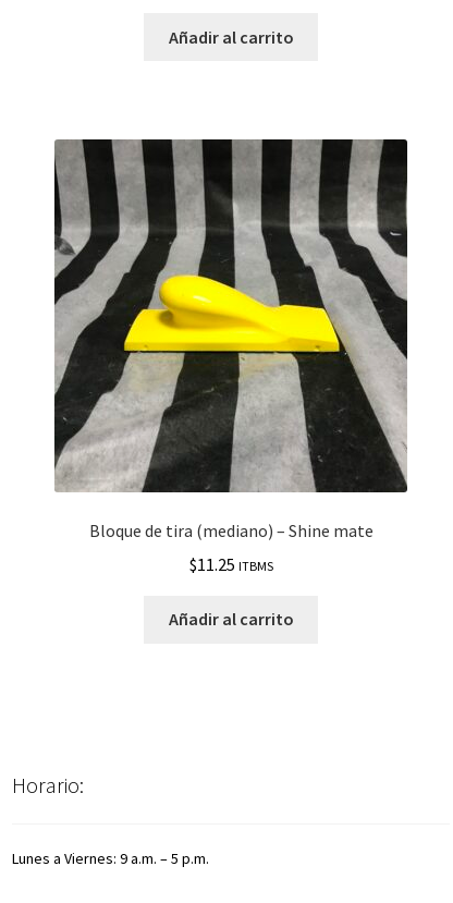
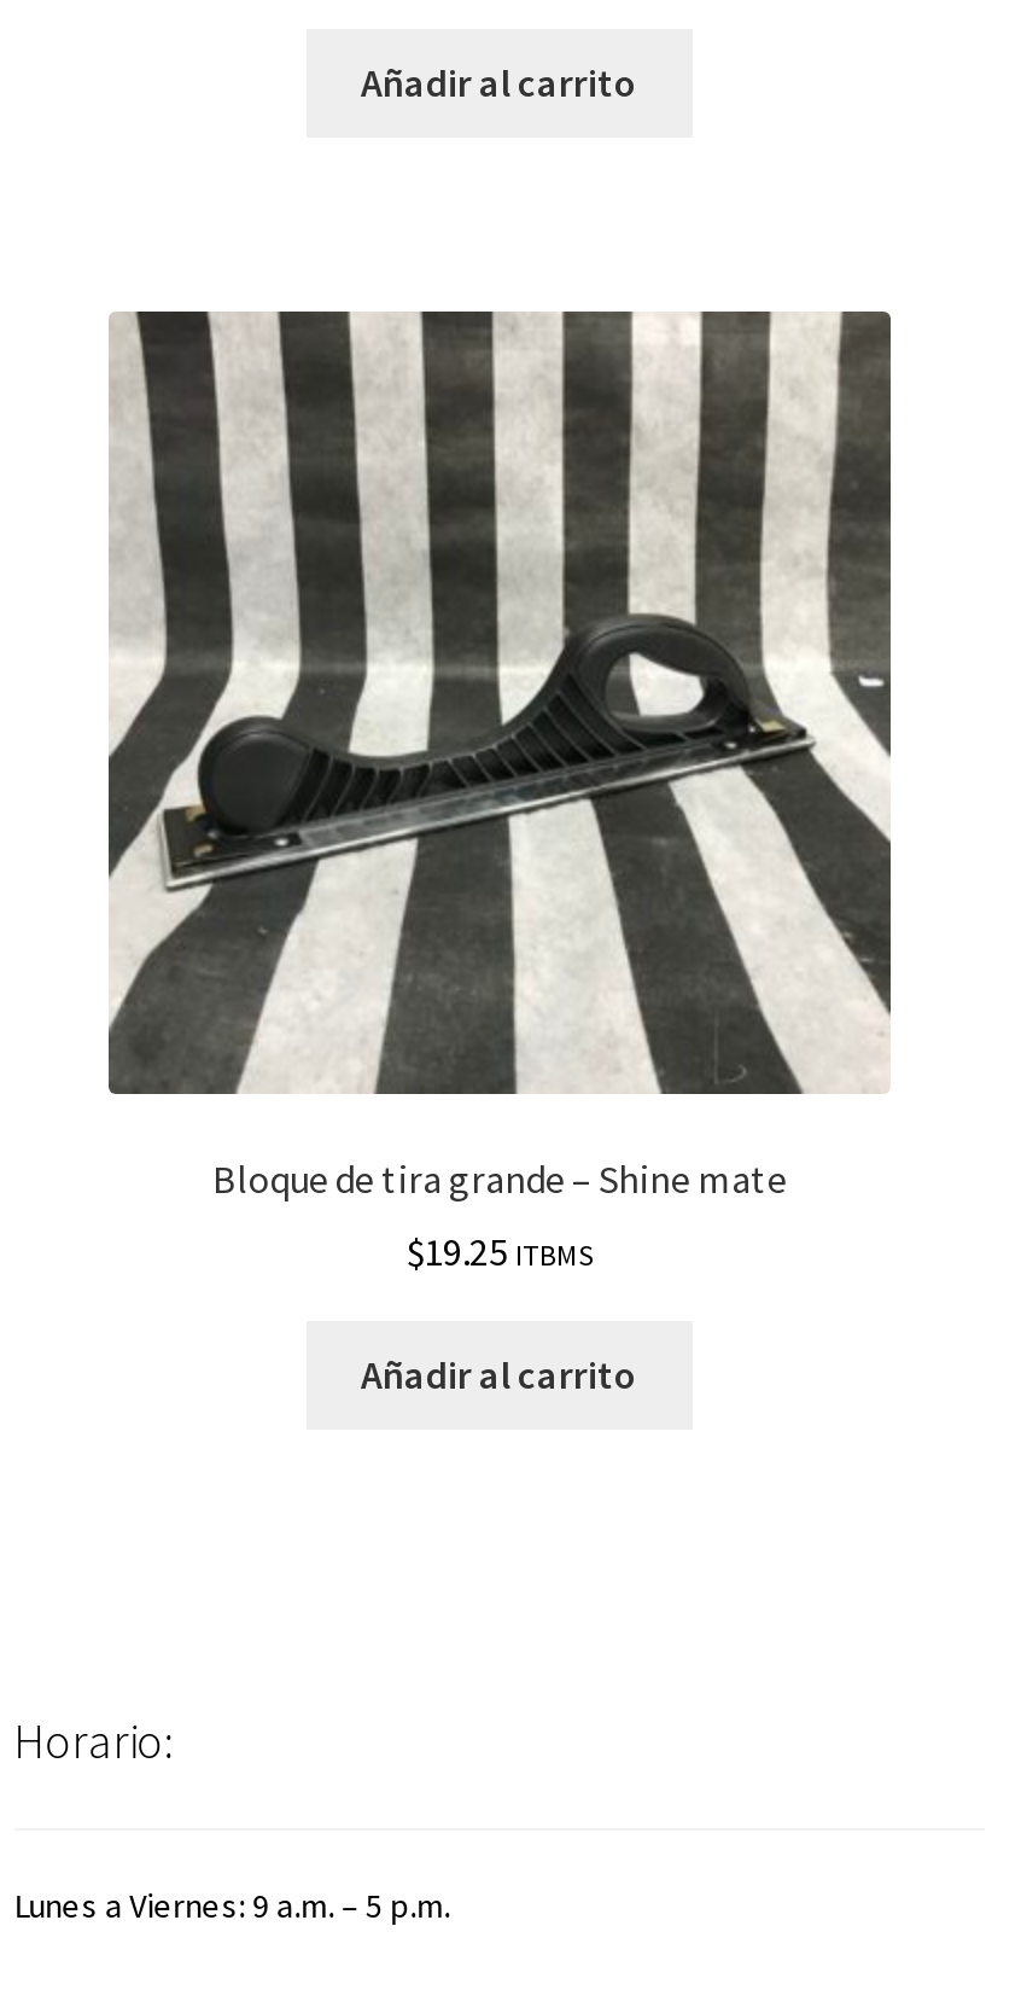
[53,138,408,541] [image] | Bloque de tira (mediano) – Shine mate -> [109,310,893,1201] [image] | Bloque de tira grande – Shine mate
[189,553,273,575] $11.25 ITBMS -> [407,1227,593,1275] $19.25 ITBMS

